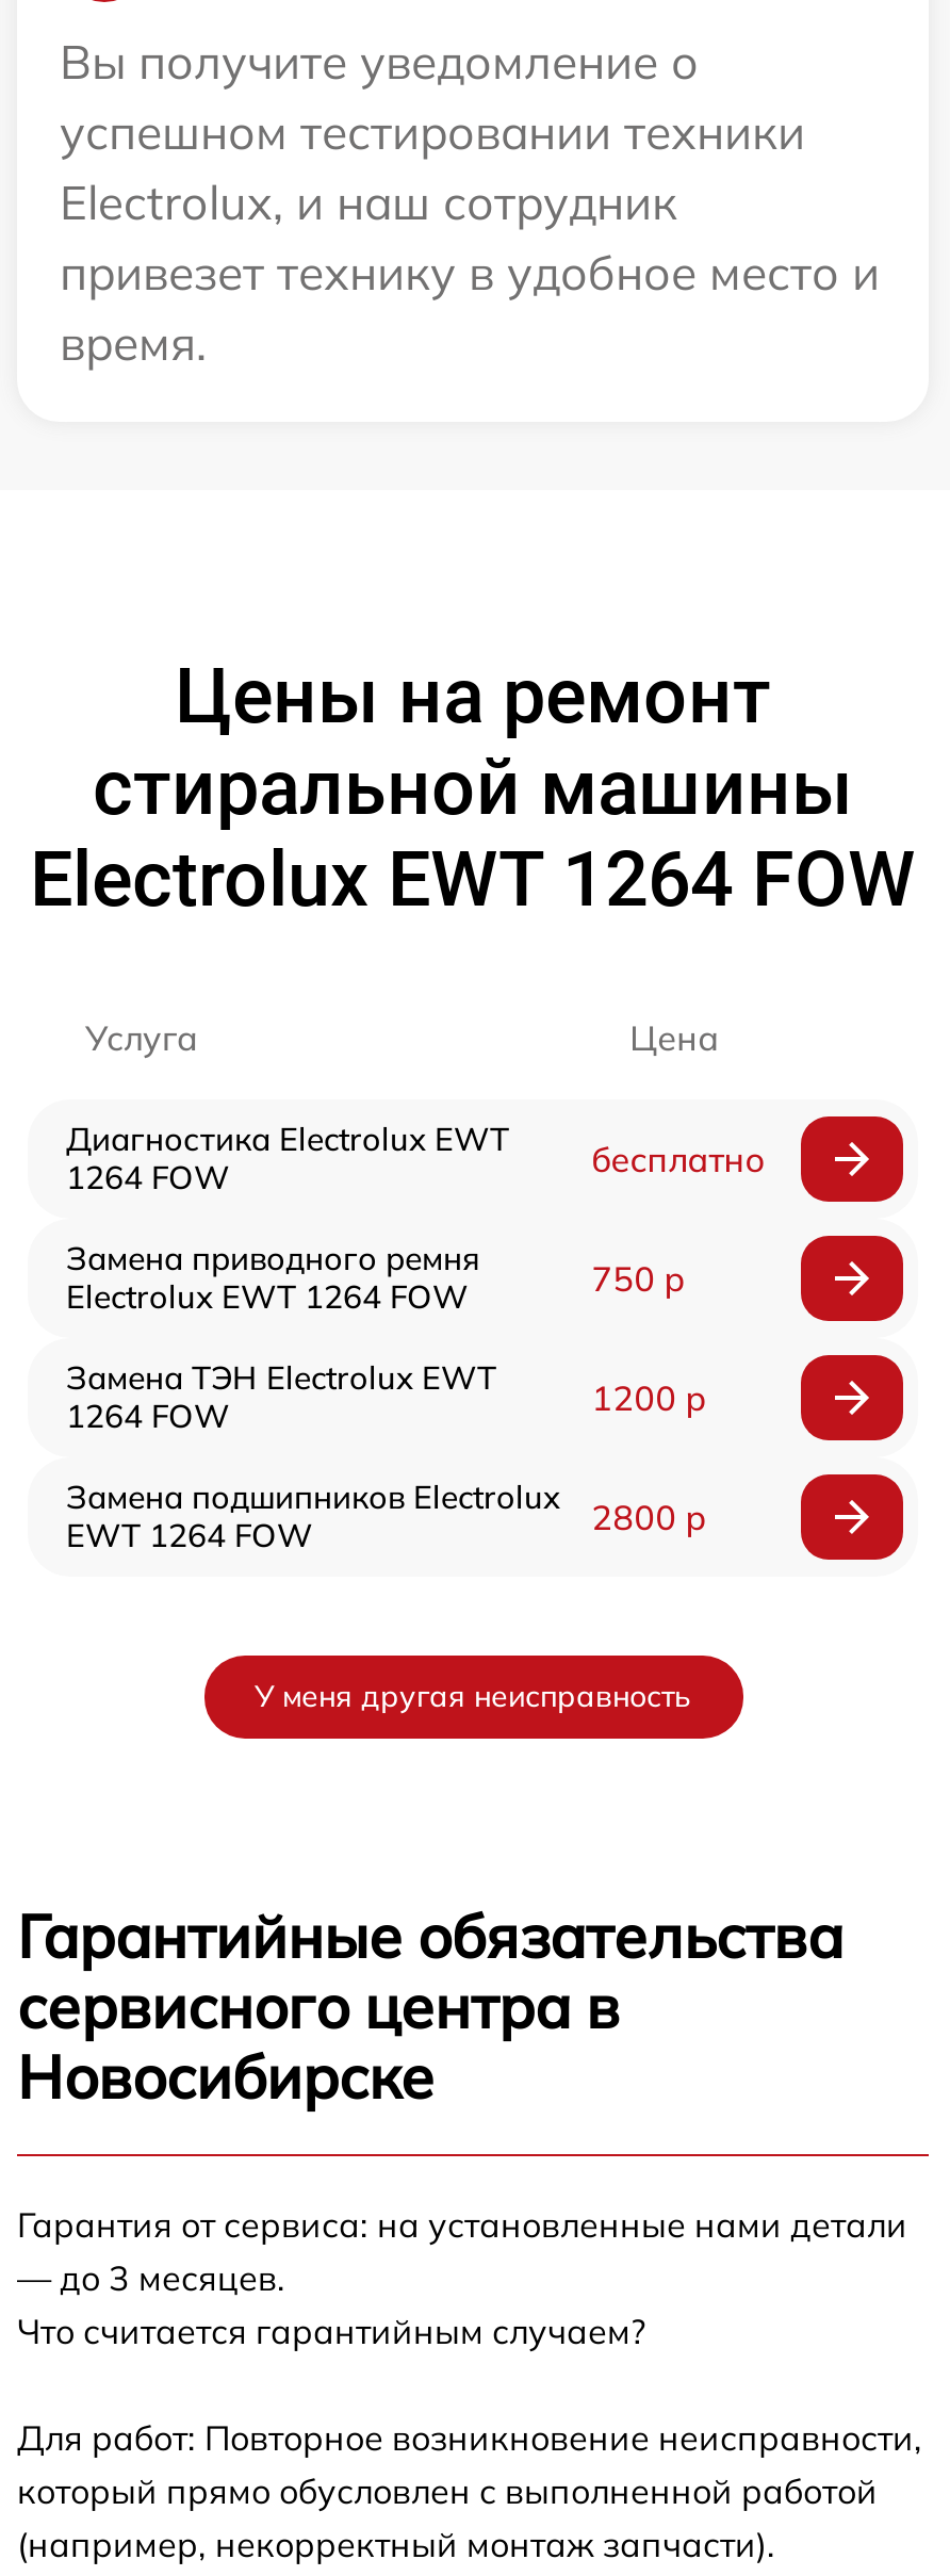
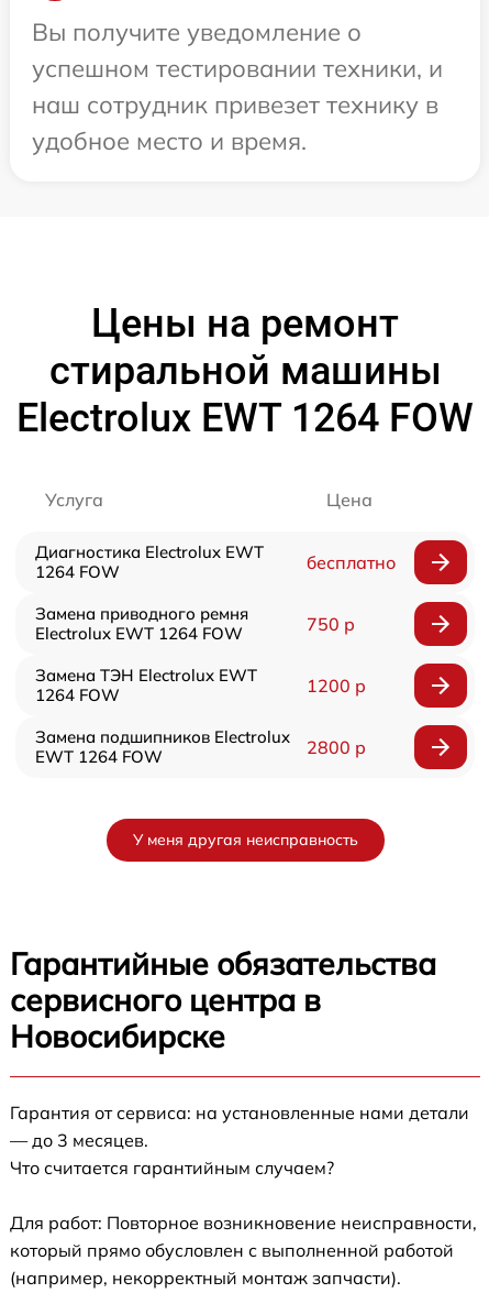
[60,103,880,374] успешном тестировании техники | Electrolux, и наш сотрудник | привезет технику в удобное место и | время. -> [32,53,443,157] успешном тестировании техники, и | наш сотрудник привезет технику в | удобное место и время.

